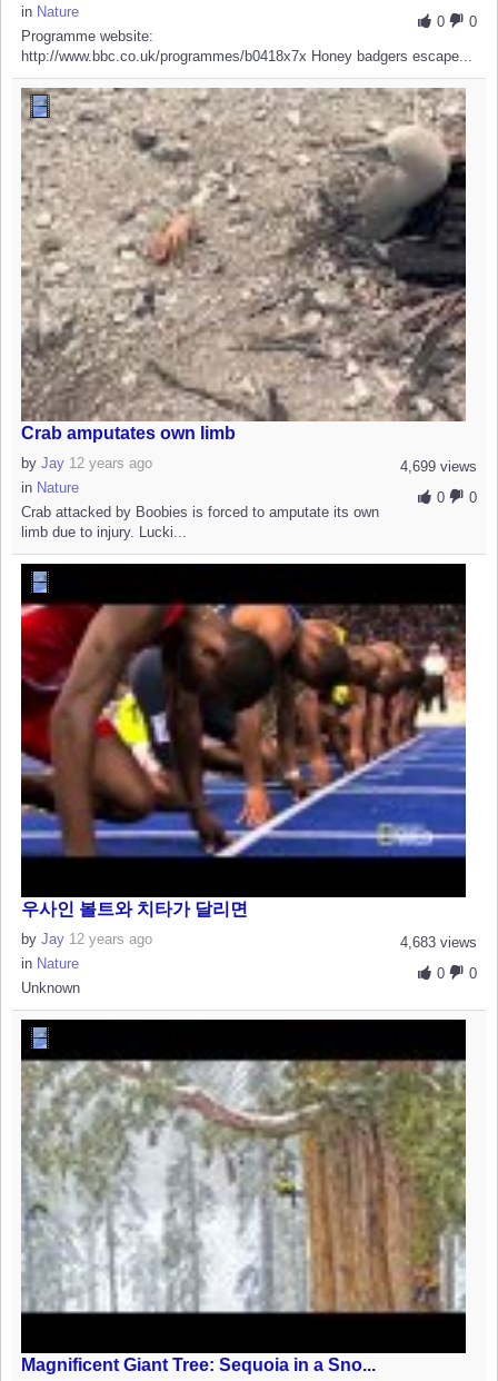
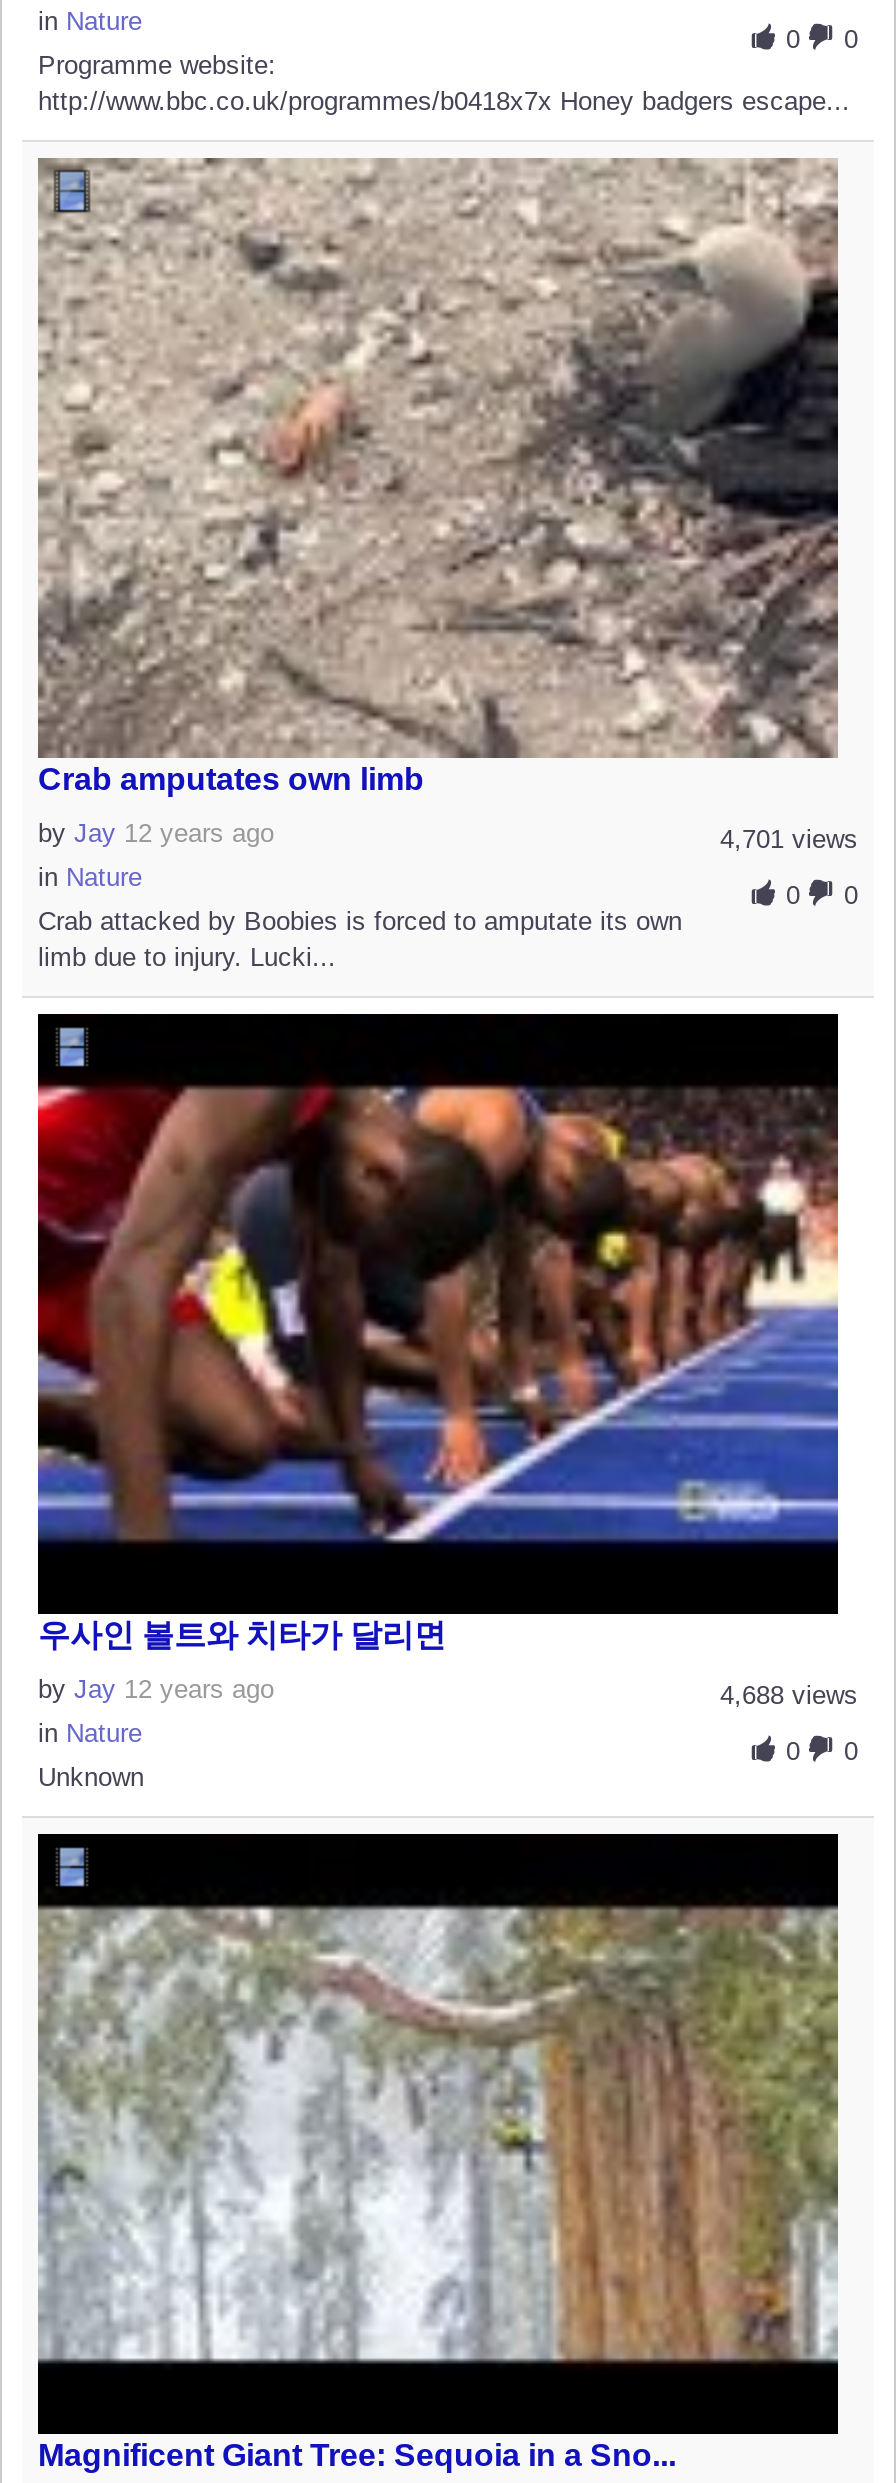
[400,458,477,474] 4,699 views -> [720,823,858,853] 4,701 views
[400,933,477,950] 4,683 views -> [720,1679,858,1709] 4,688 views

